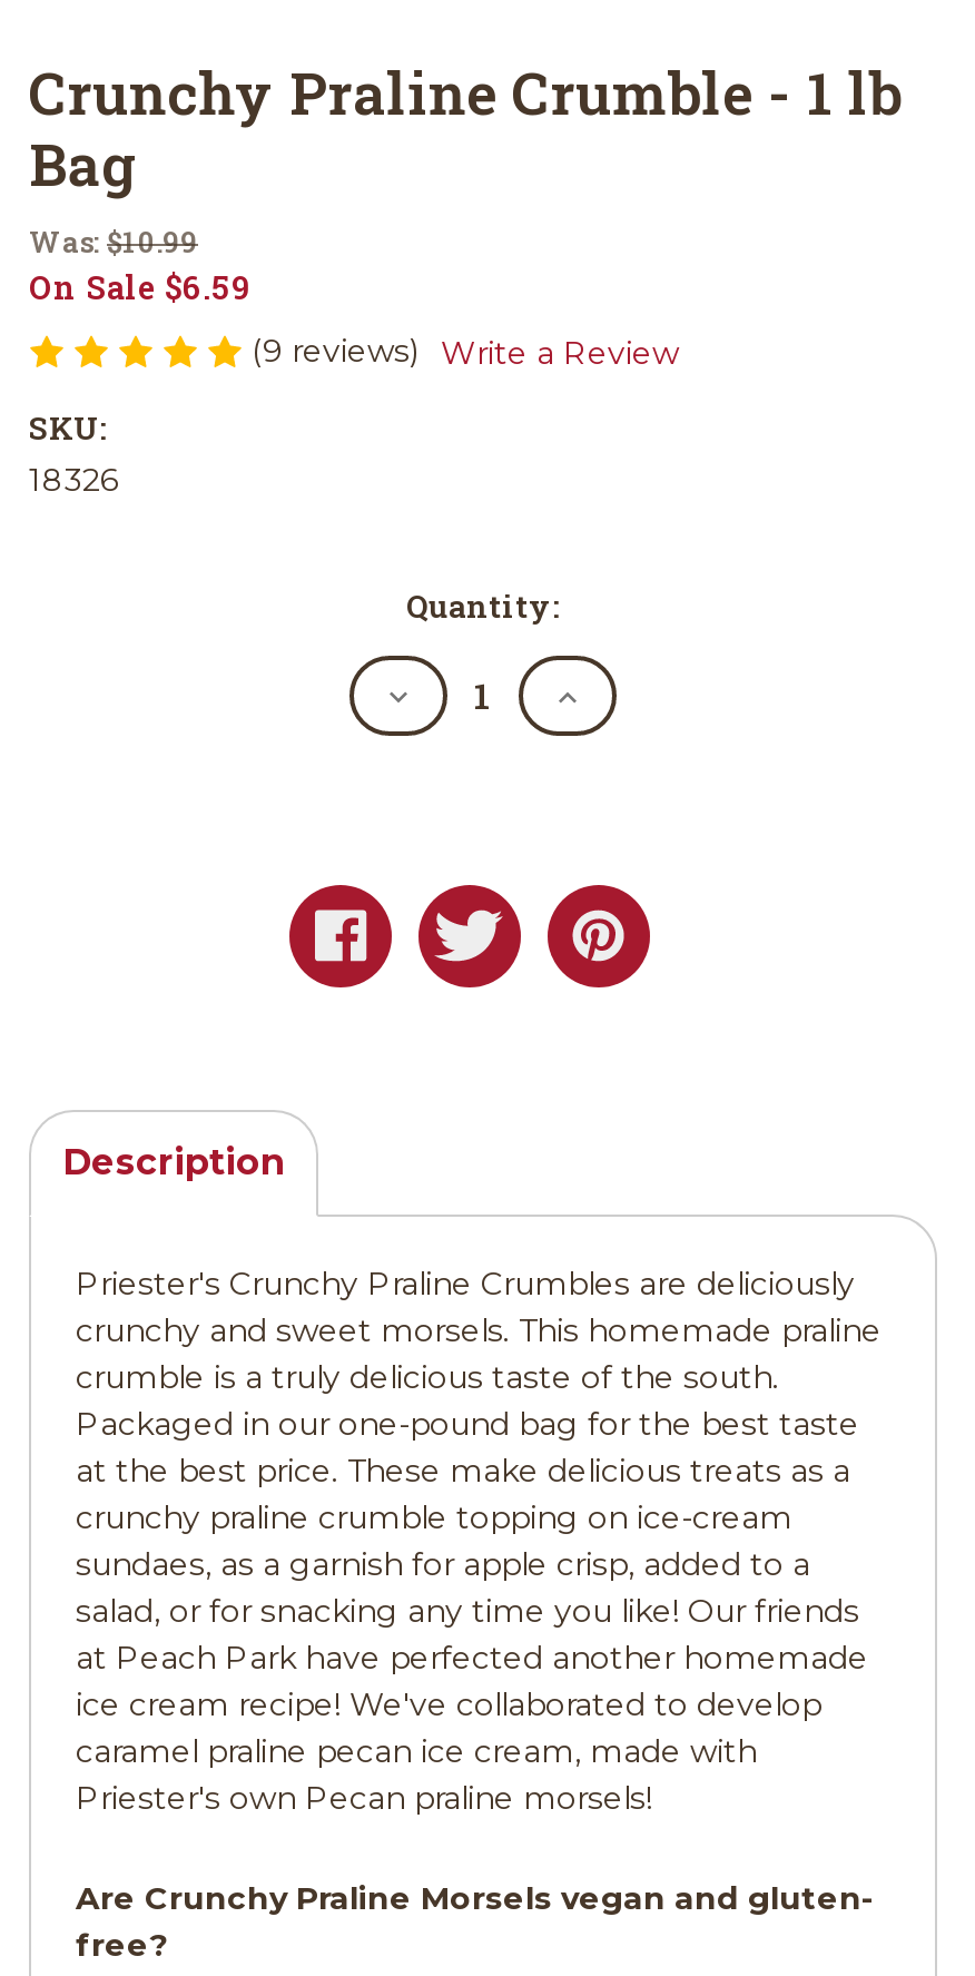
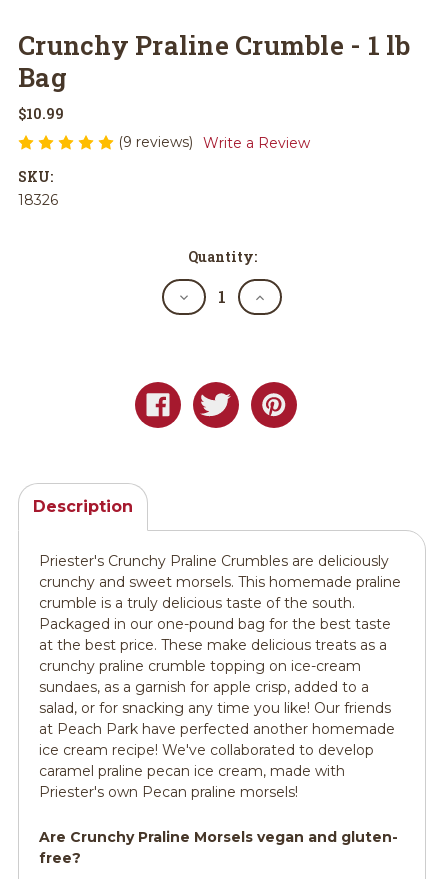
[29,224,252,308] Was: $10.99 | On Sale $6.59 -> [18,104,64,123] $10.99

